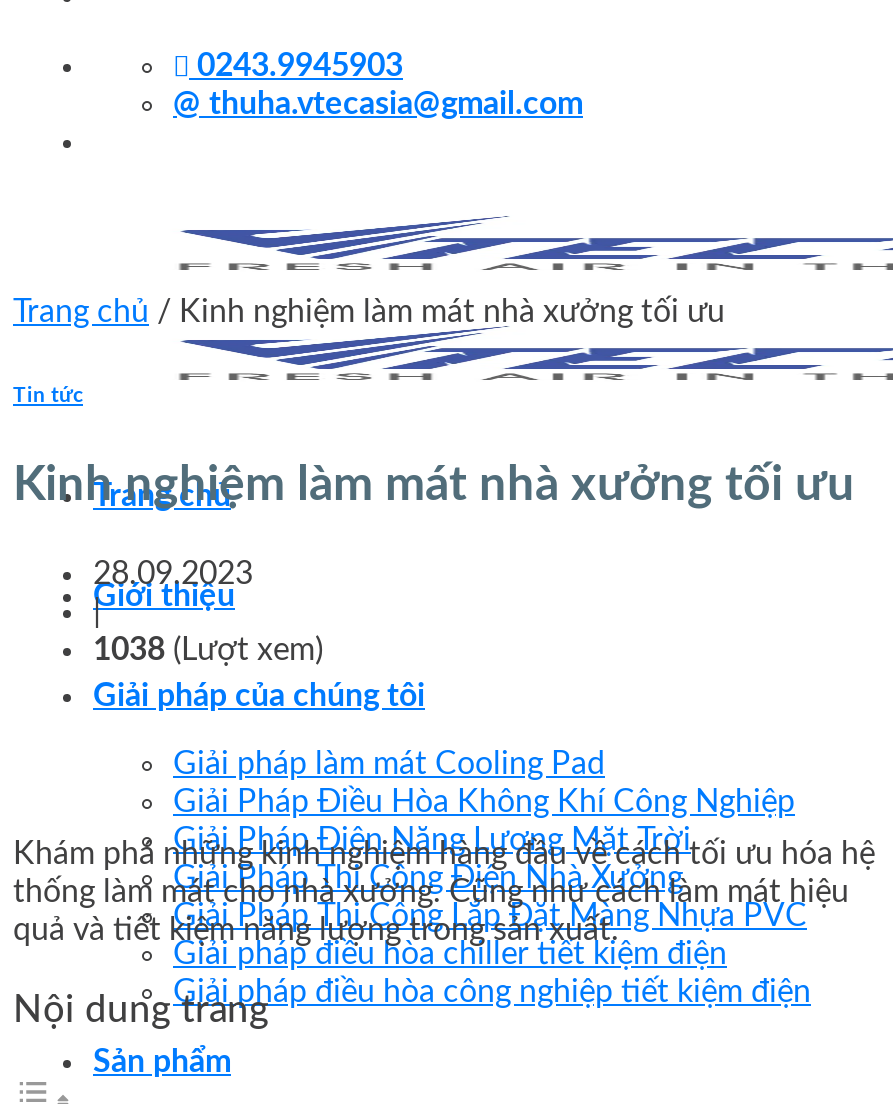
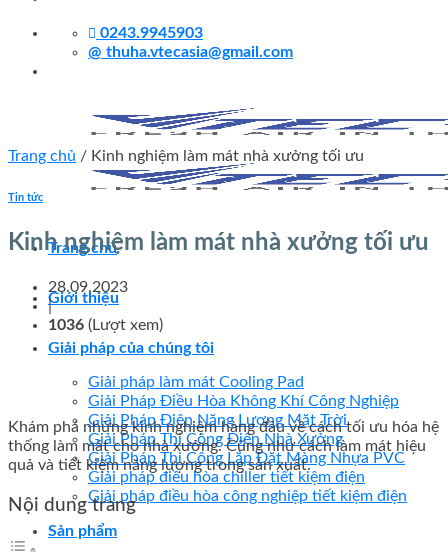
[93,634,323,666] 1038 (Lượt xem) -> [48,317,163,333] 1036 (Lượt xem)

